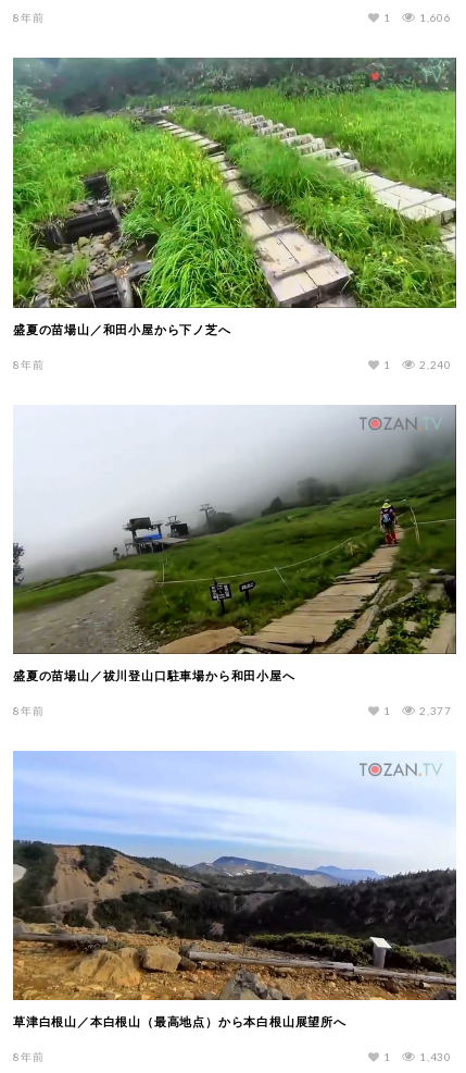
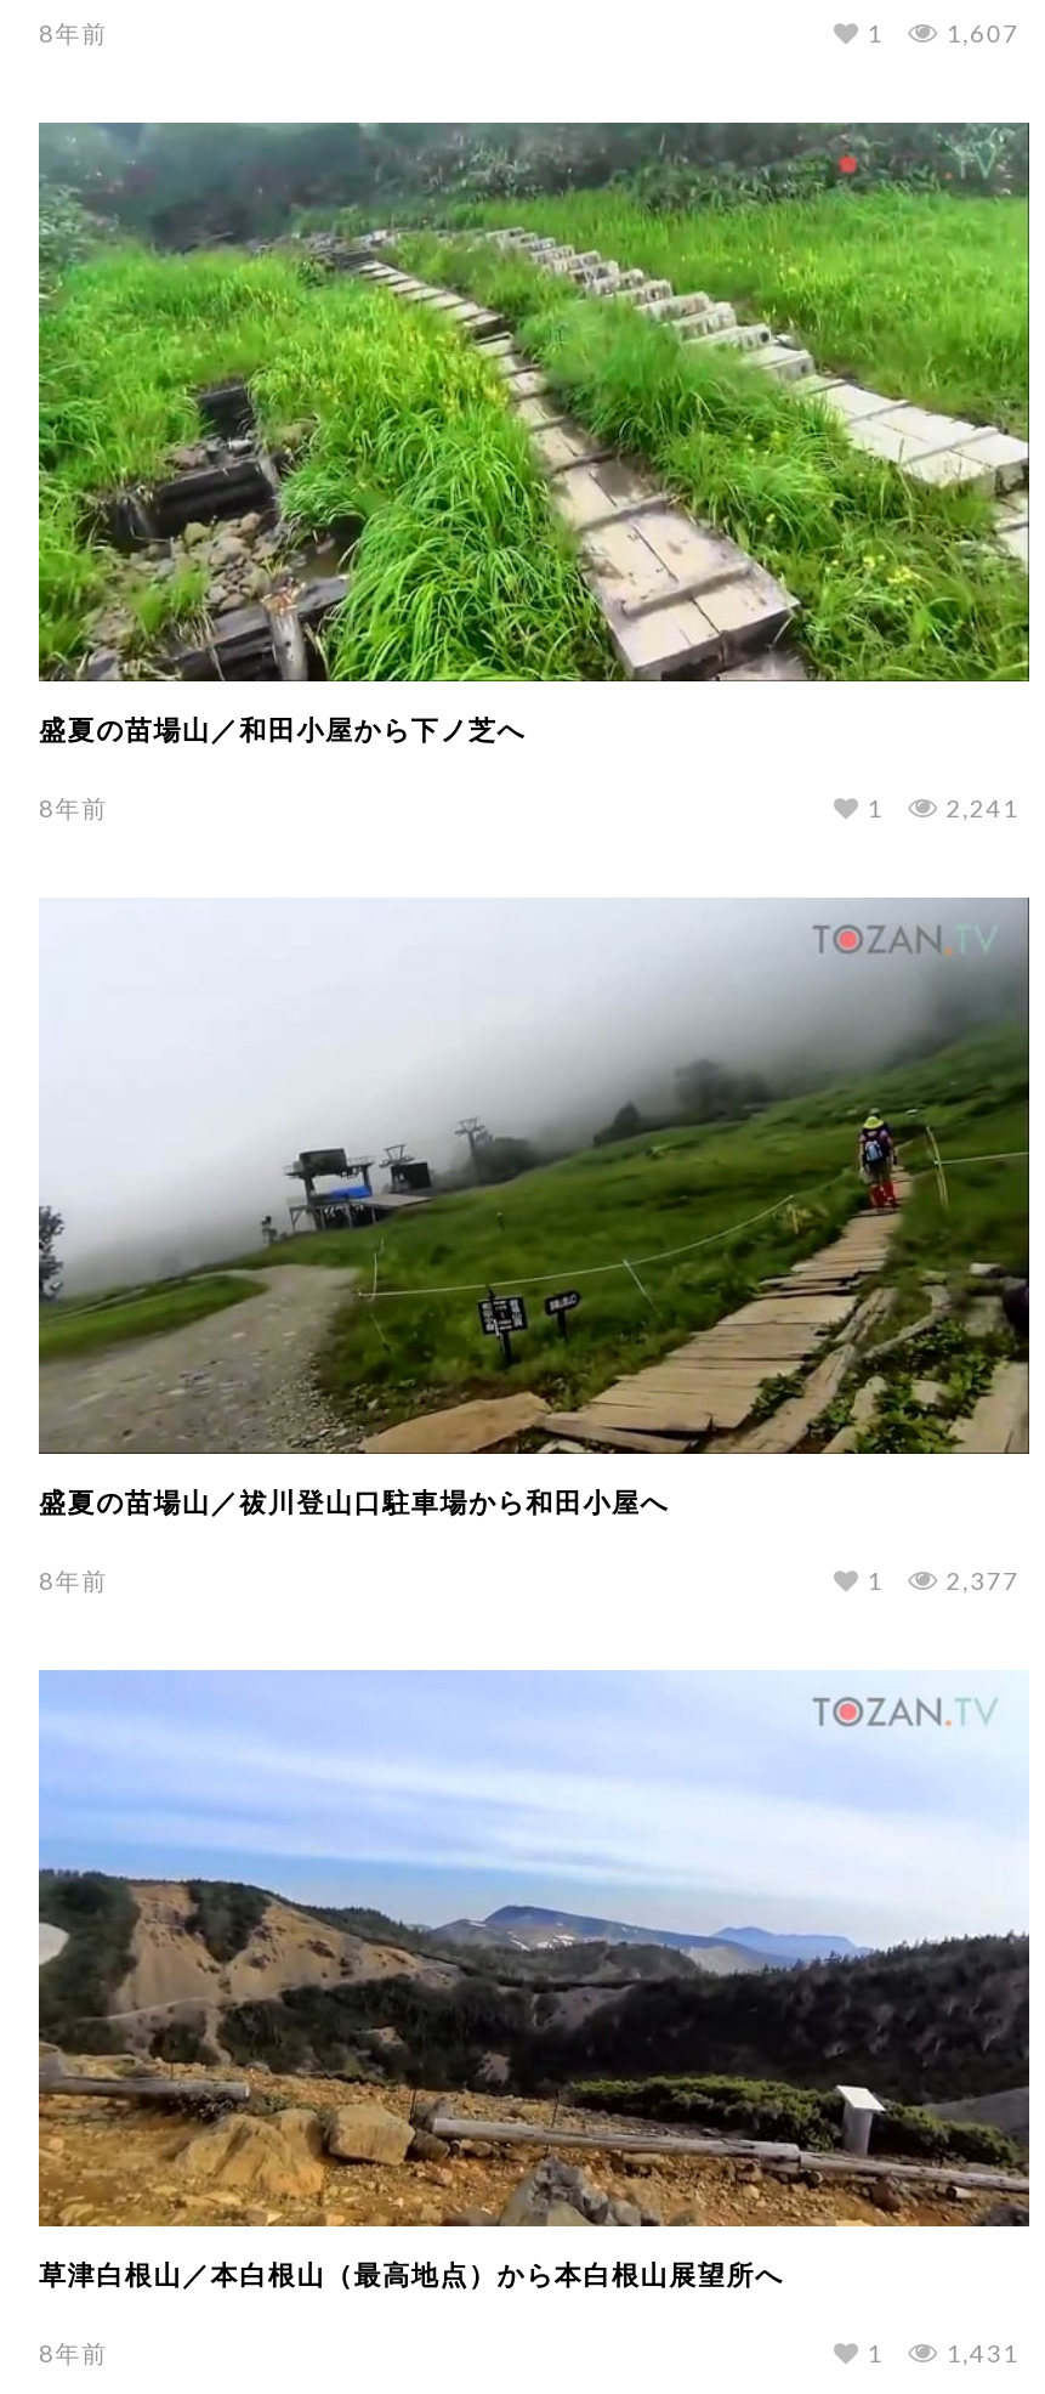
[419,11,452,24] 1,606 -> [946,19,1019,49] 1,607
[419,358,452,371] 2,240 -> [946,792,1019,821] 2,241
[419,1050,452,1063] 1,430 -> [946,2338,1019,2367] 1,431

